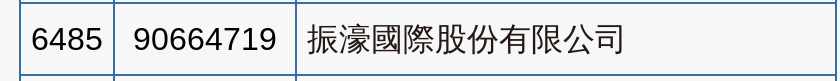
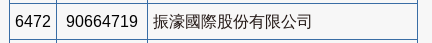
[31,22,627,56] 6485 90664719 振濠國際股份有限公司 -> [15,13,313,30] 6472 90664719 振濠國際股份有限公司

